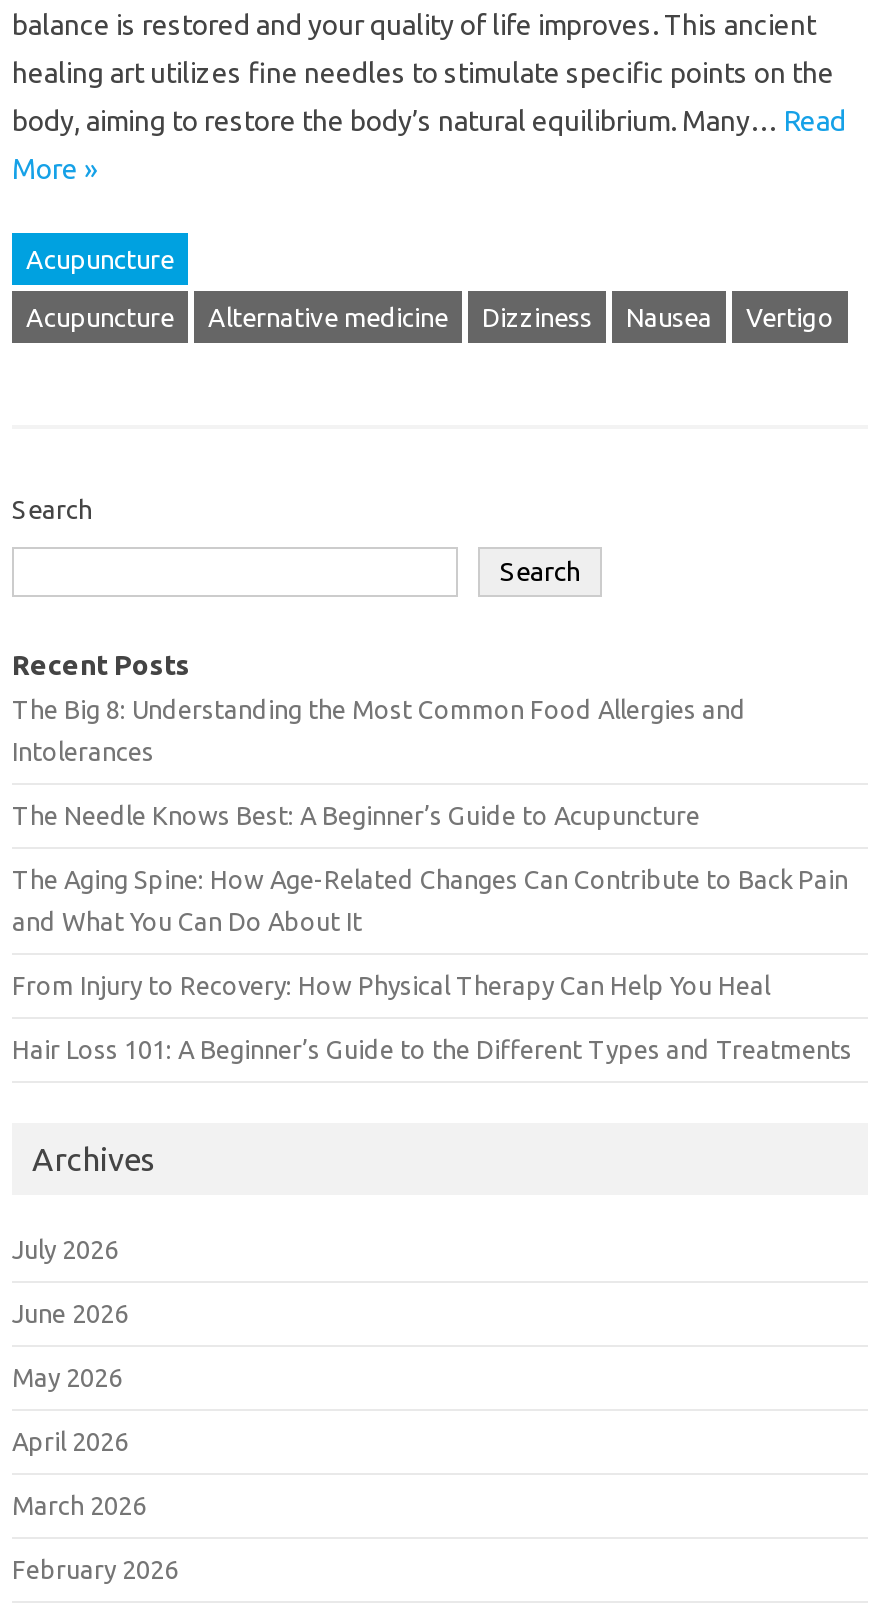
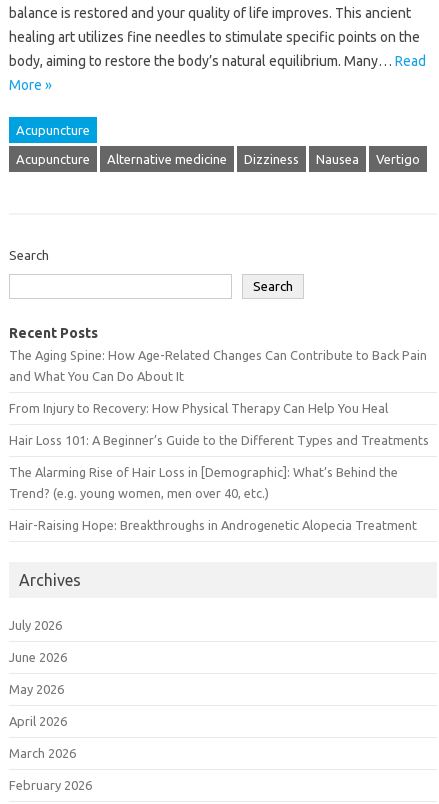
[12,695,746,829] The Big 8: Understanding the Most Common Food Allergies and | Intolerances | The Needle Knows Best: A Beginner’s Guide to Acupuncture -> none
moved [12,865,852,1063] -> [9,348,429,447]: The Aging Spine: How Age-Related Changes Can Contribute to Back Pain | and What You Can Do About It | From Injury to Recovery: How Physical Therapy Can Help You Heal | Hair Loss 101: A Beginner’s Guide to the Different Types and Treatments
none -> [9,465,417,532] The Alarming Rise of Hair Loss in [Demographic]: What’s Behind the | Trend? (e.g. young women, men over 40, etc.) | Hair-Raising Hope: Breakthroughs in Androgenetic Alopecia Treatment

